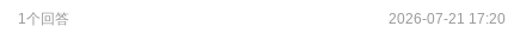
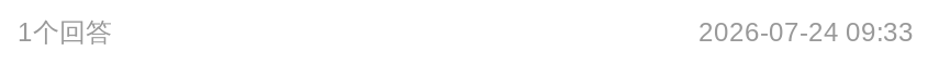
[389,11,506,27] 2026-07-21 17:20 -> [698,17,914,48] 2026-07-24 09:33

